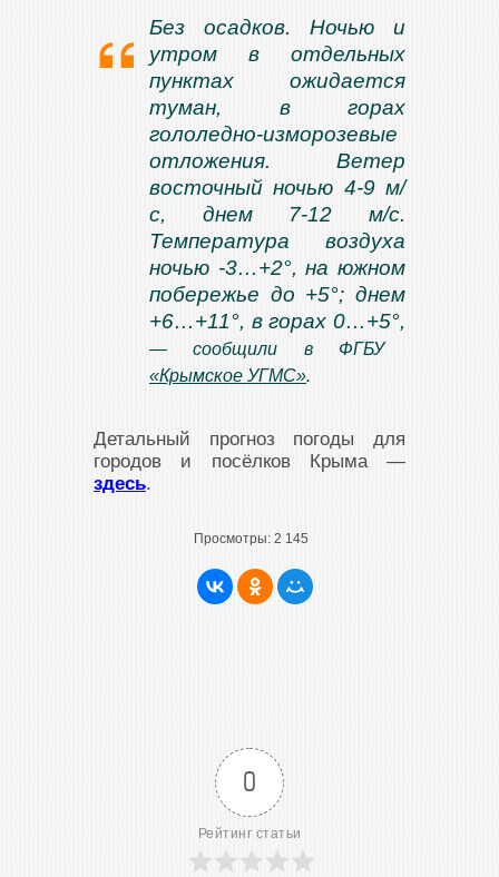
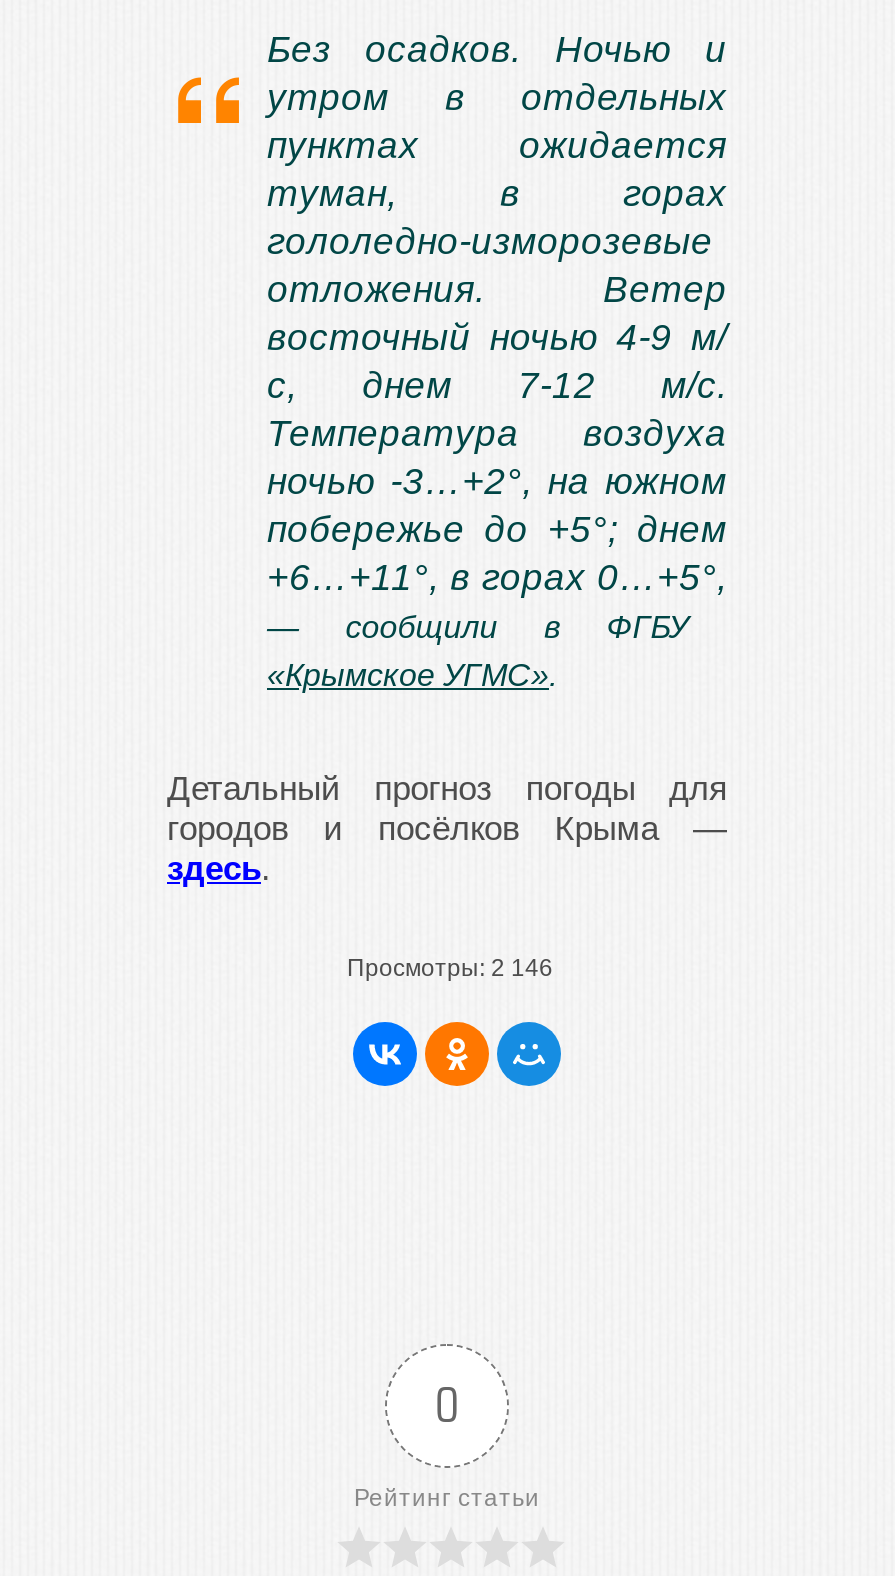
[194,531,309,546] Просмотры: 2 145 -> [347,954,553,982] Просмотры: 2 146

